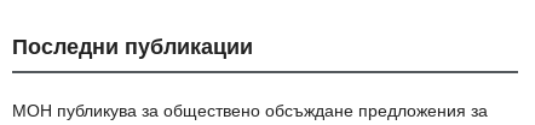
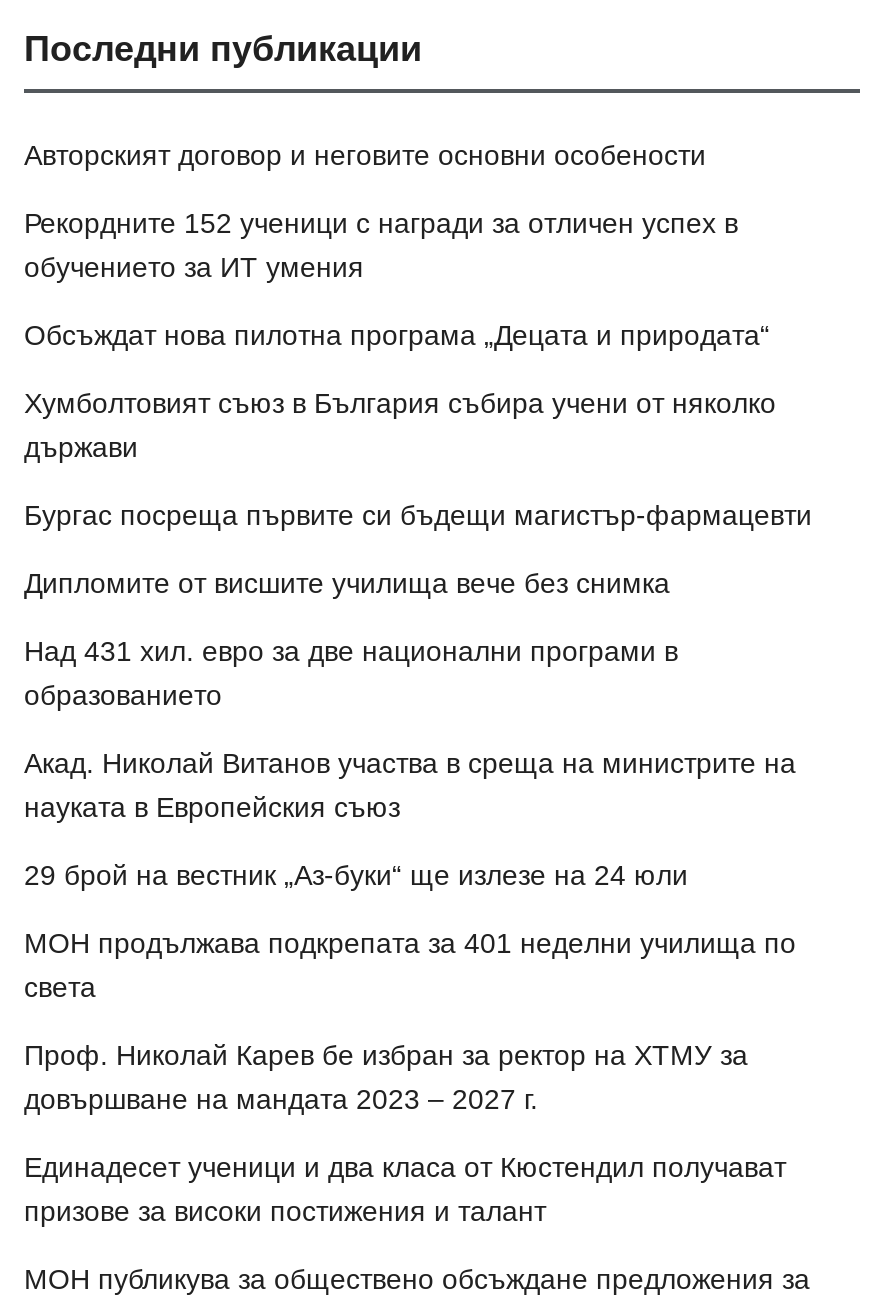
none -> [24,139,812,1227] Авторският договор и неговите основни особености | Рекордните 152 ученици с награди за отличен успех в | обучението за ИТ умения | Обсъждат нова пилотна програма „Децата и природата“ | Хумболтовият съюз в България събира учени от няколко | държави | Бургас посреща първите си бъдещи магистър-фармацевти | Дипломите от висшите училища вече без снимка | Над 431 хил. евро за две национални програми в | образованието | Акад. Николай Витанов участва в среща на министрите на | науката в Европейския съюз | 29 брой на вестник „Аз-буки“ ще излезе на 24 юли | МОН продължава подкрепата за 401 неделни училища по | света | Проф. Николай Карев бе избран за ректор на ХТМУ за | довършване на мандата 2023 – 2027 г. | Единадесет ученици и два класа от Кюстендил получават | призове за високи постижения и талант

